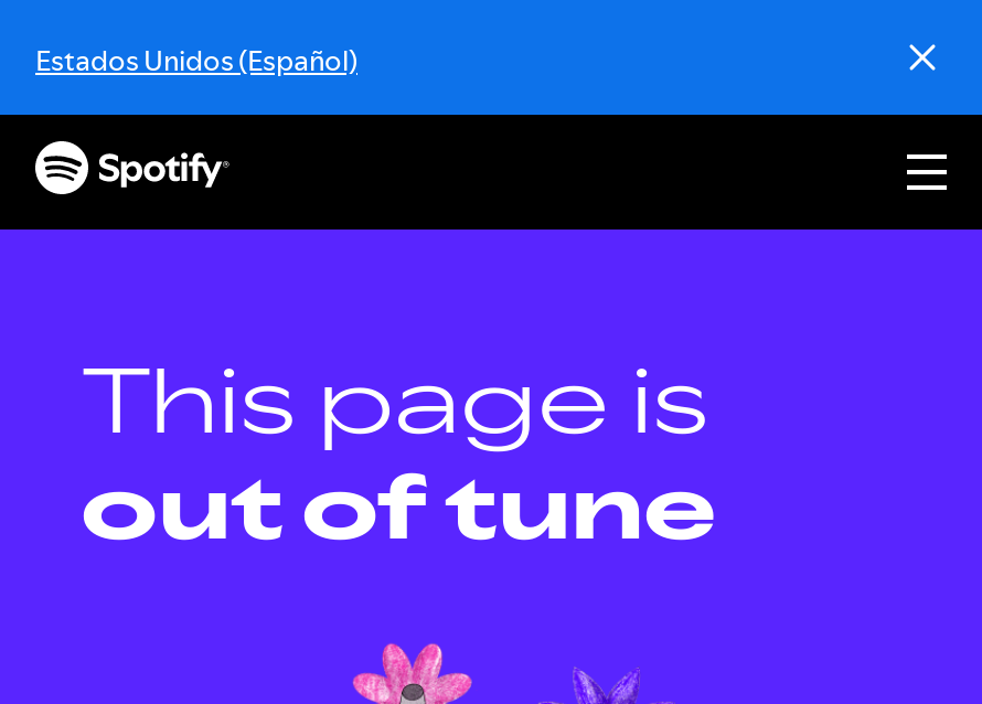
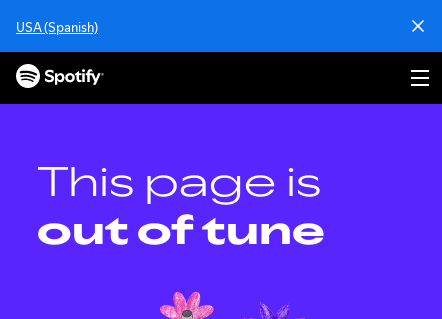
[35,40,357,79] Estados Unidos (Español) -> [16,18,98,36] USA (Spanish)

